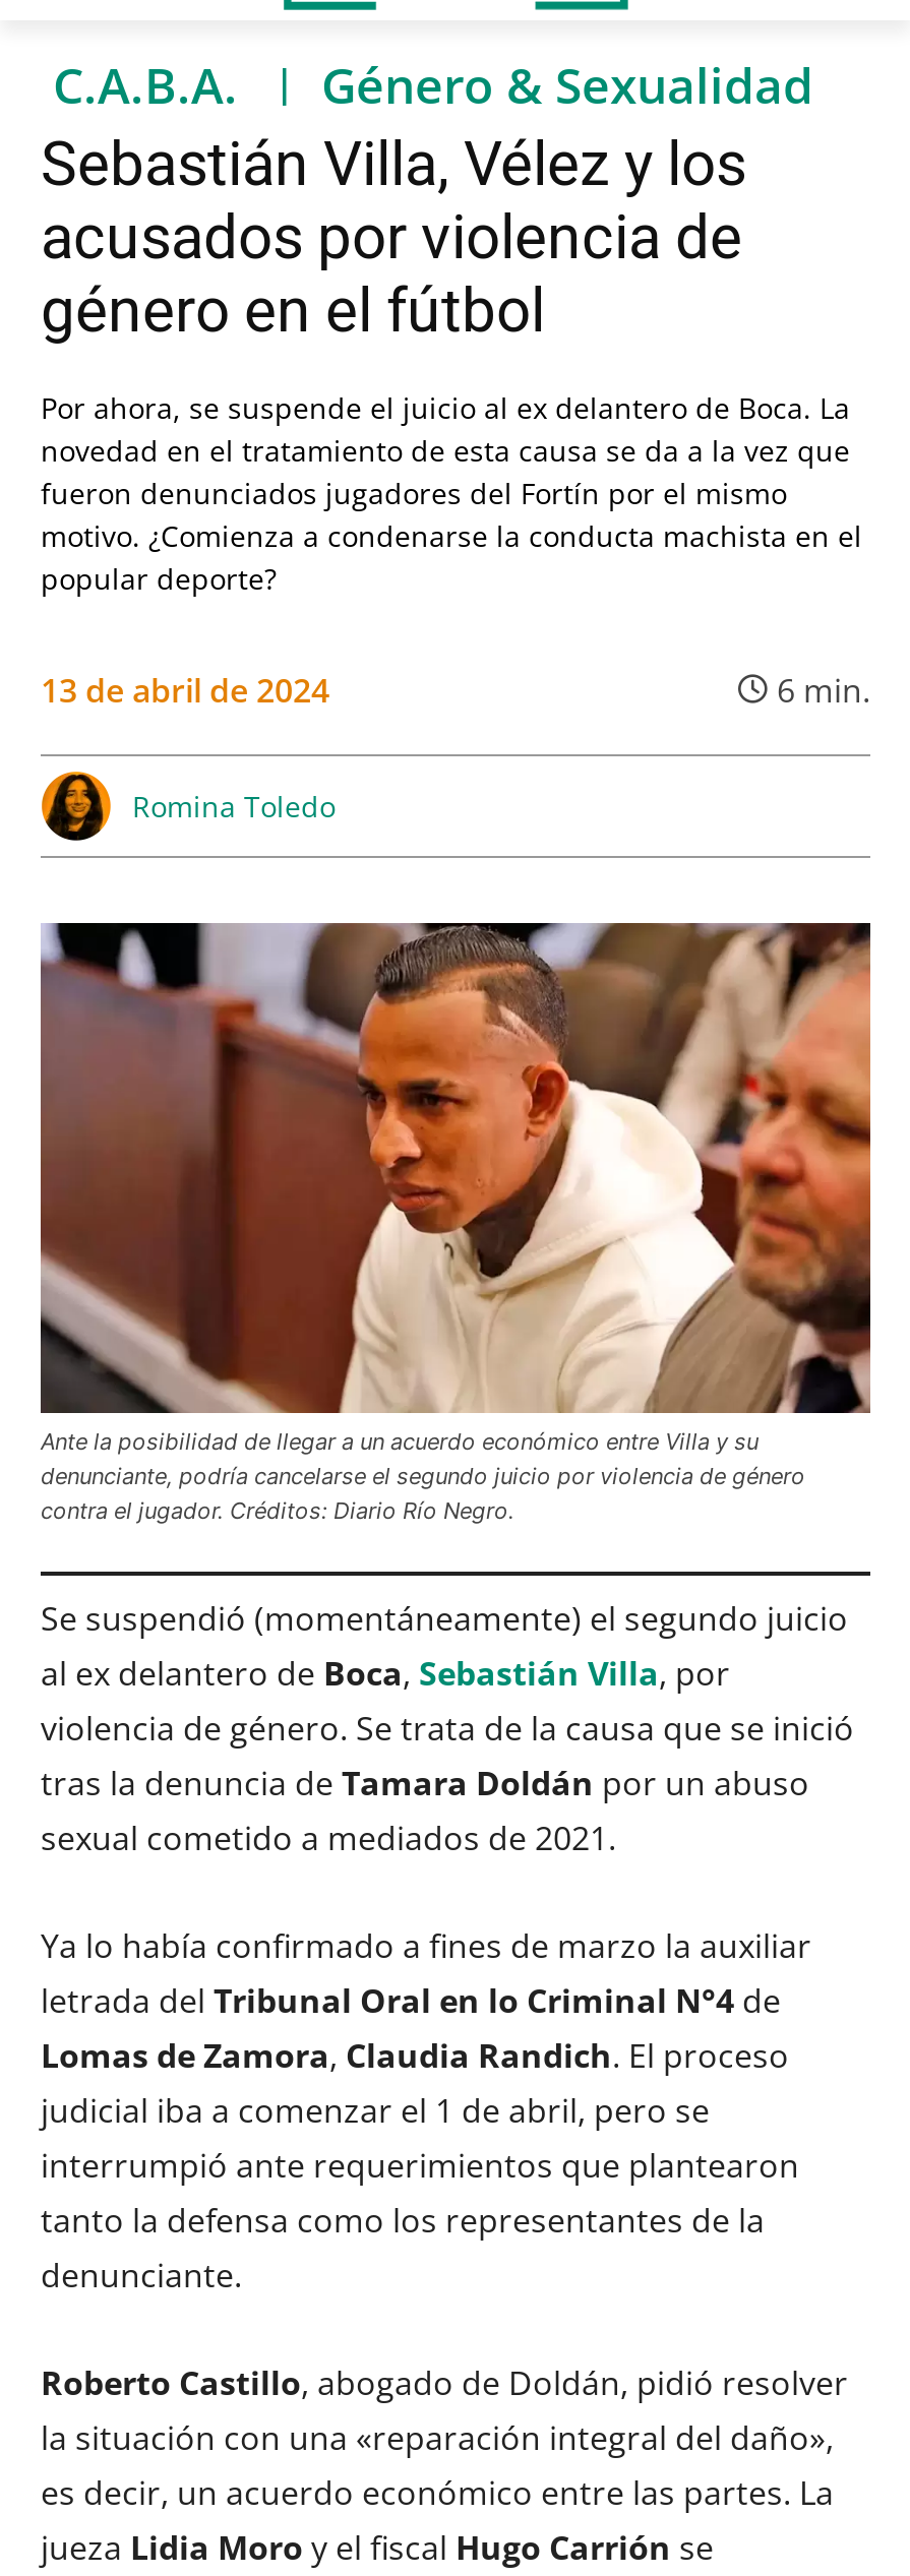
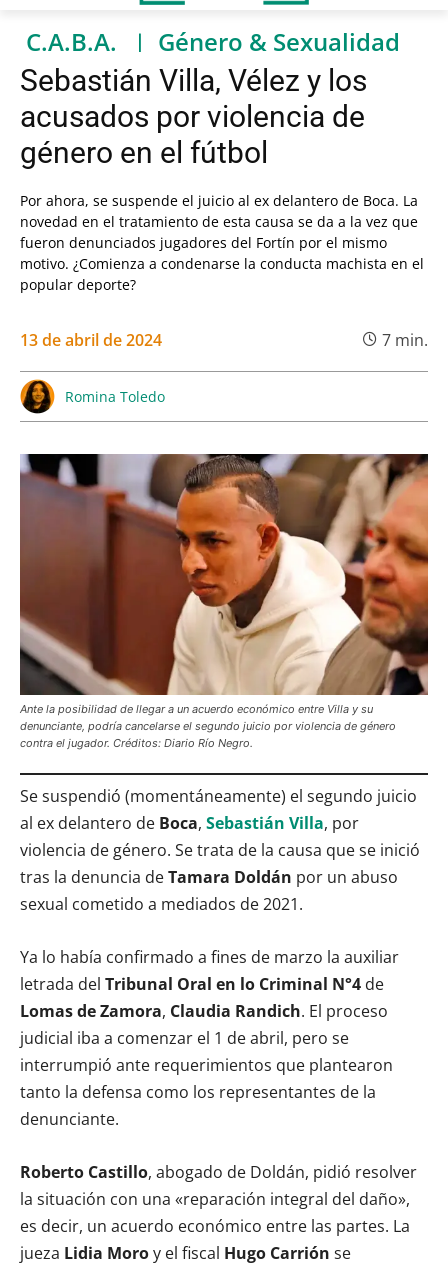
[777,669,870,714] 6 min. -> [382,329,428,351] 7 min.

